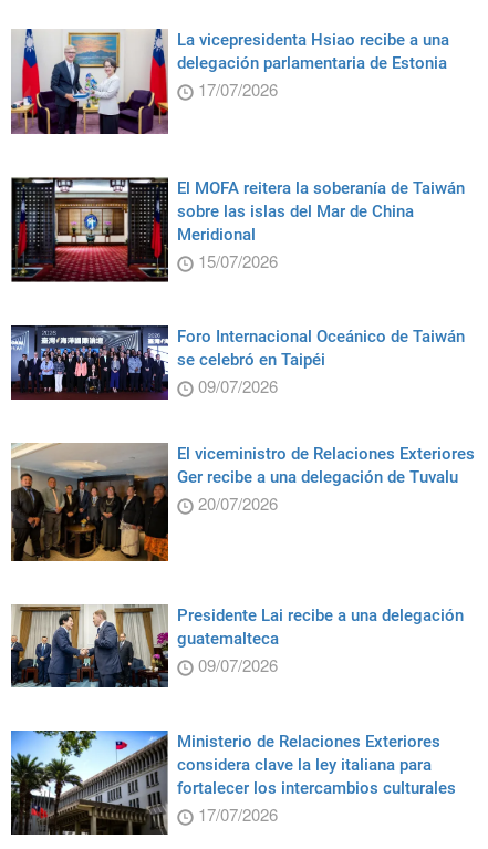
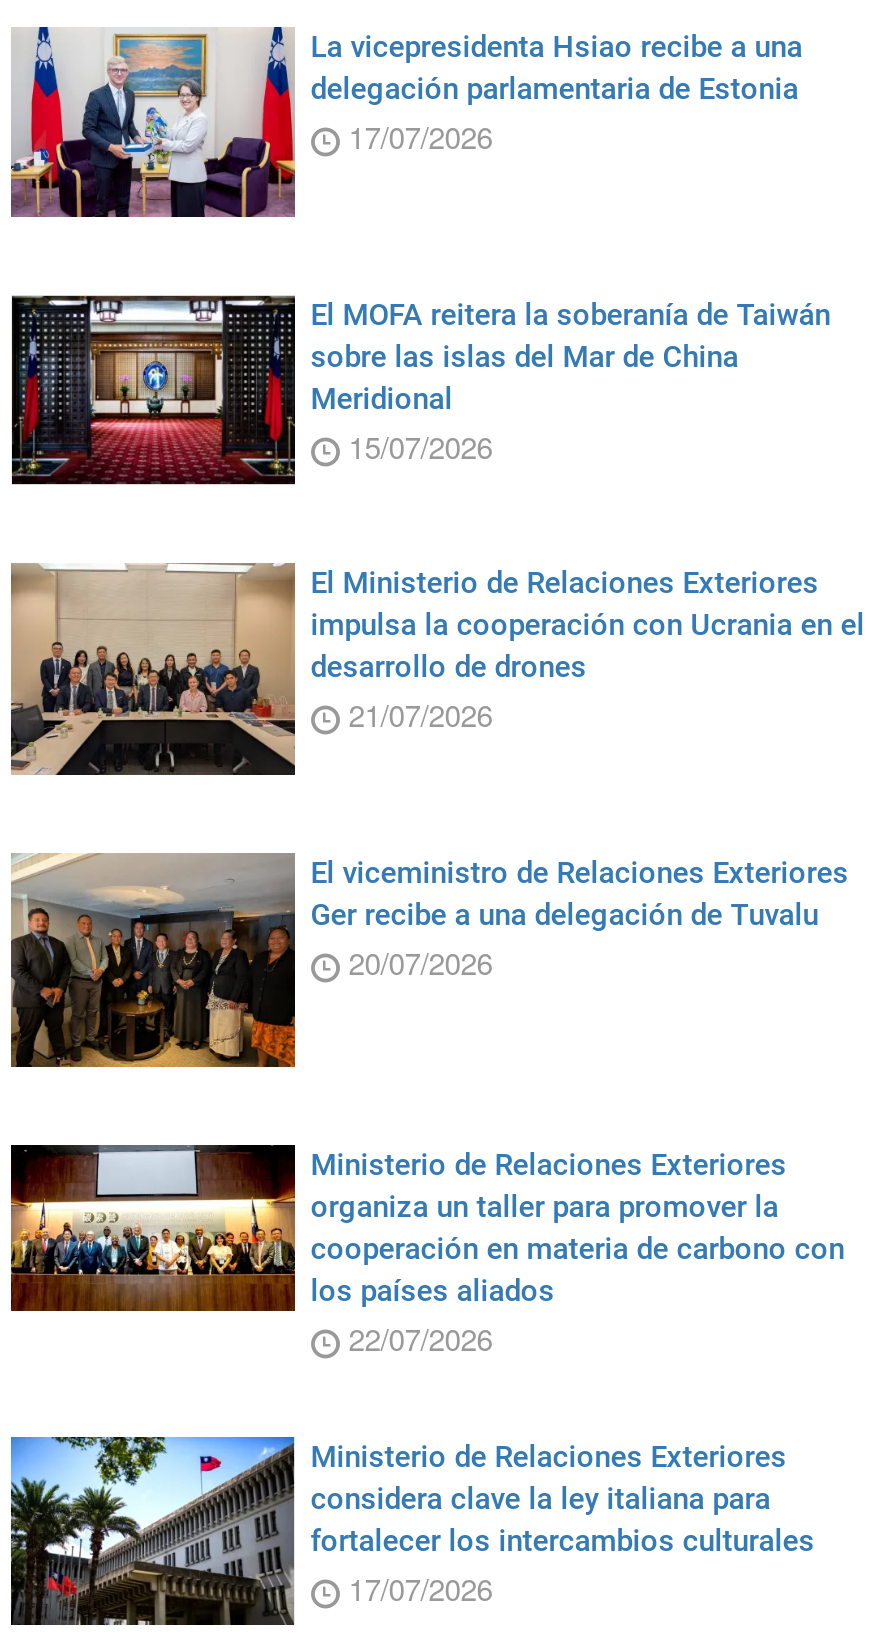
[10,324,465,400] [image] | Foro Internacional Oceánico de Taiwán | se celebró en Taipéi | 09/07/2026 -> [9,563,865,775] [image] | El Ministerio de Relaciones Exteriores | impulsa la cooperación con Ucrania en el | desarrollo de drones | 21/07/2026
[10,603,463,688] [image] | Presidente Lai recibe a una delegación | guatemalteca | 09/07/2026 -> [9,1143,845,1359] [image] | Ministerio de Relaciones Exteriores | organiza un taller para promover la | cooperación en materia de carbono con | los países aliados | 22/07/2026

